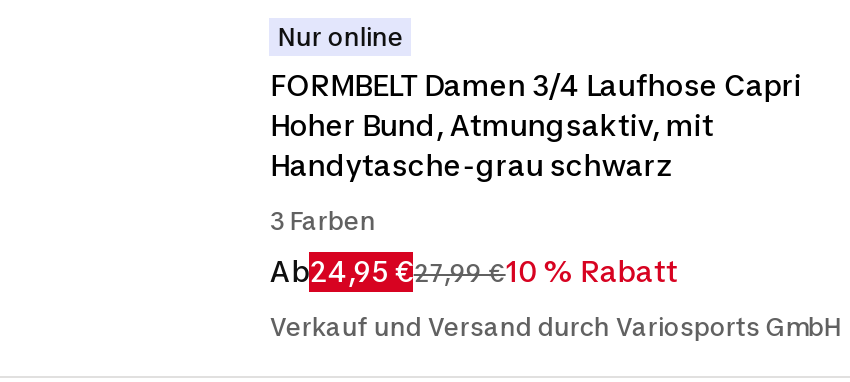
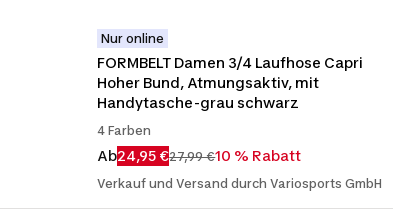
[270,206,376,236] 3 Farben -> [97,123,151,138] 4 Farben

